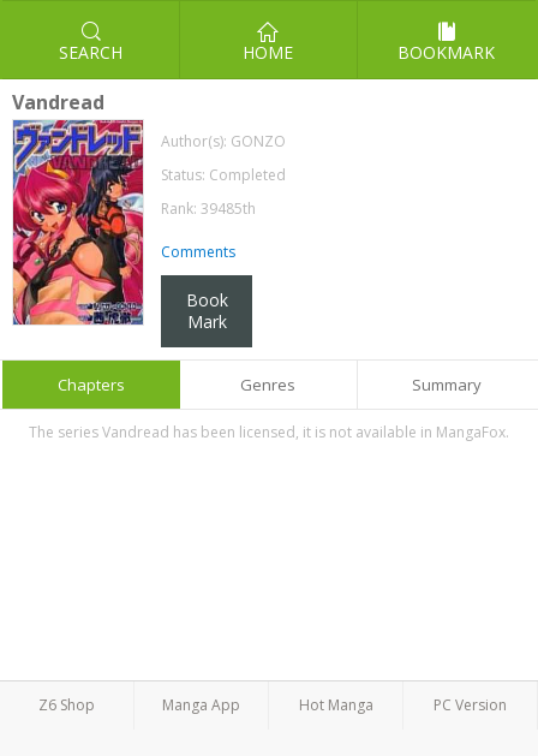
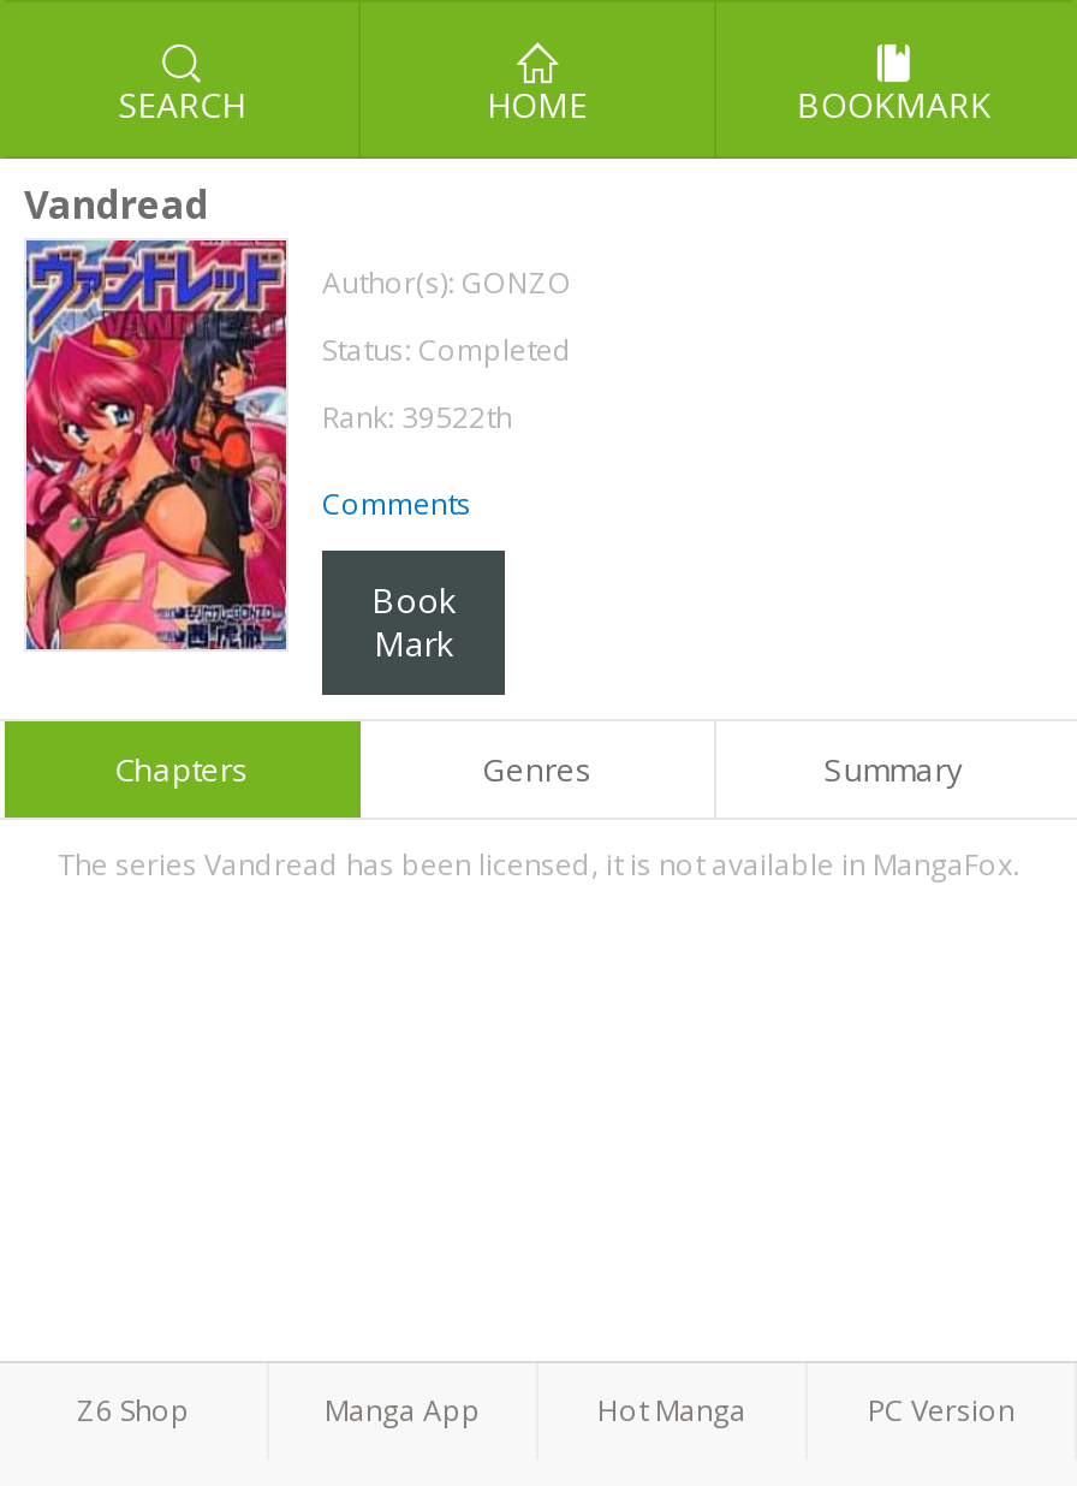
[161,198,256,219] Rank: 39485th -> [322,397,512,438] Rank: 39522th

